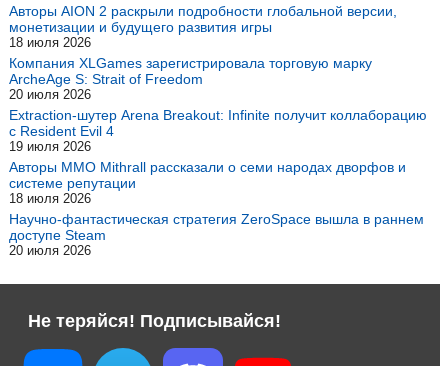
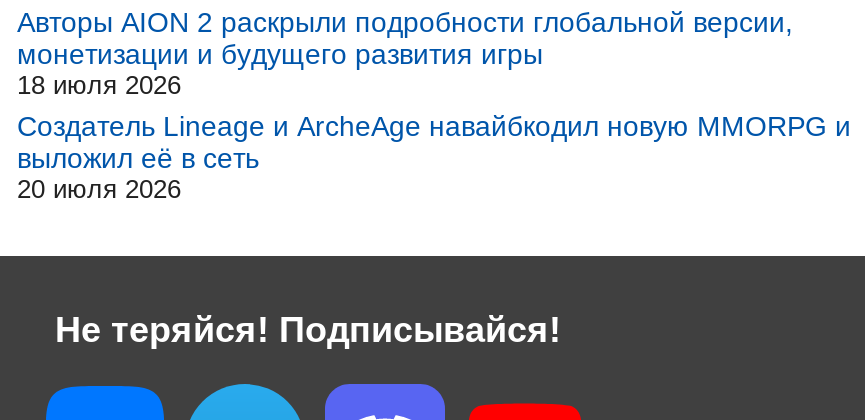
[9,55,427,243] Компания XLGames зарегистрировала торговую марку | ArcheAge S: Strait of Freedom | 20 июля 2026 | Extraction-шутер Arena Breakout: Infinite получит коллаборацию | с Resident Evil 4 | 19 июля 2026 | Авторы MMO Mithrall рассказали о семи народах дворфов и | системе репутации | 18 июля 2026 | Научно-фантастическая стратегия ZeroSpace вышла в раннем | доступе Steam -> [17,110,851,174] Создатель Lineage и ArcheAge навайбкодил новую MMORPG и | выложил её в сеть

